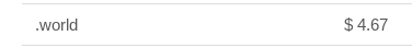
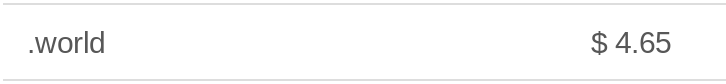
[344,15,388,34] $ 4.67 -> [591,25,671,59] $ 4.65

